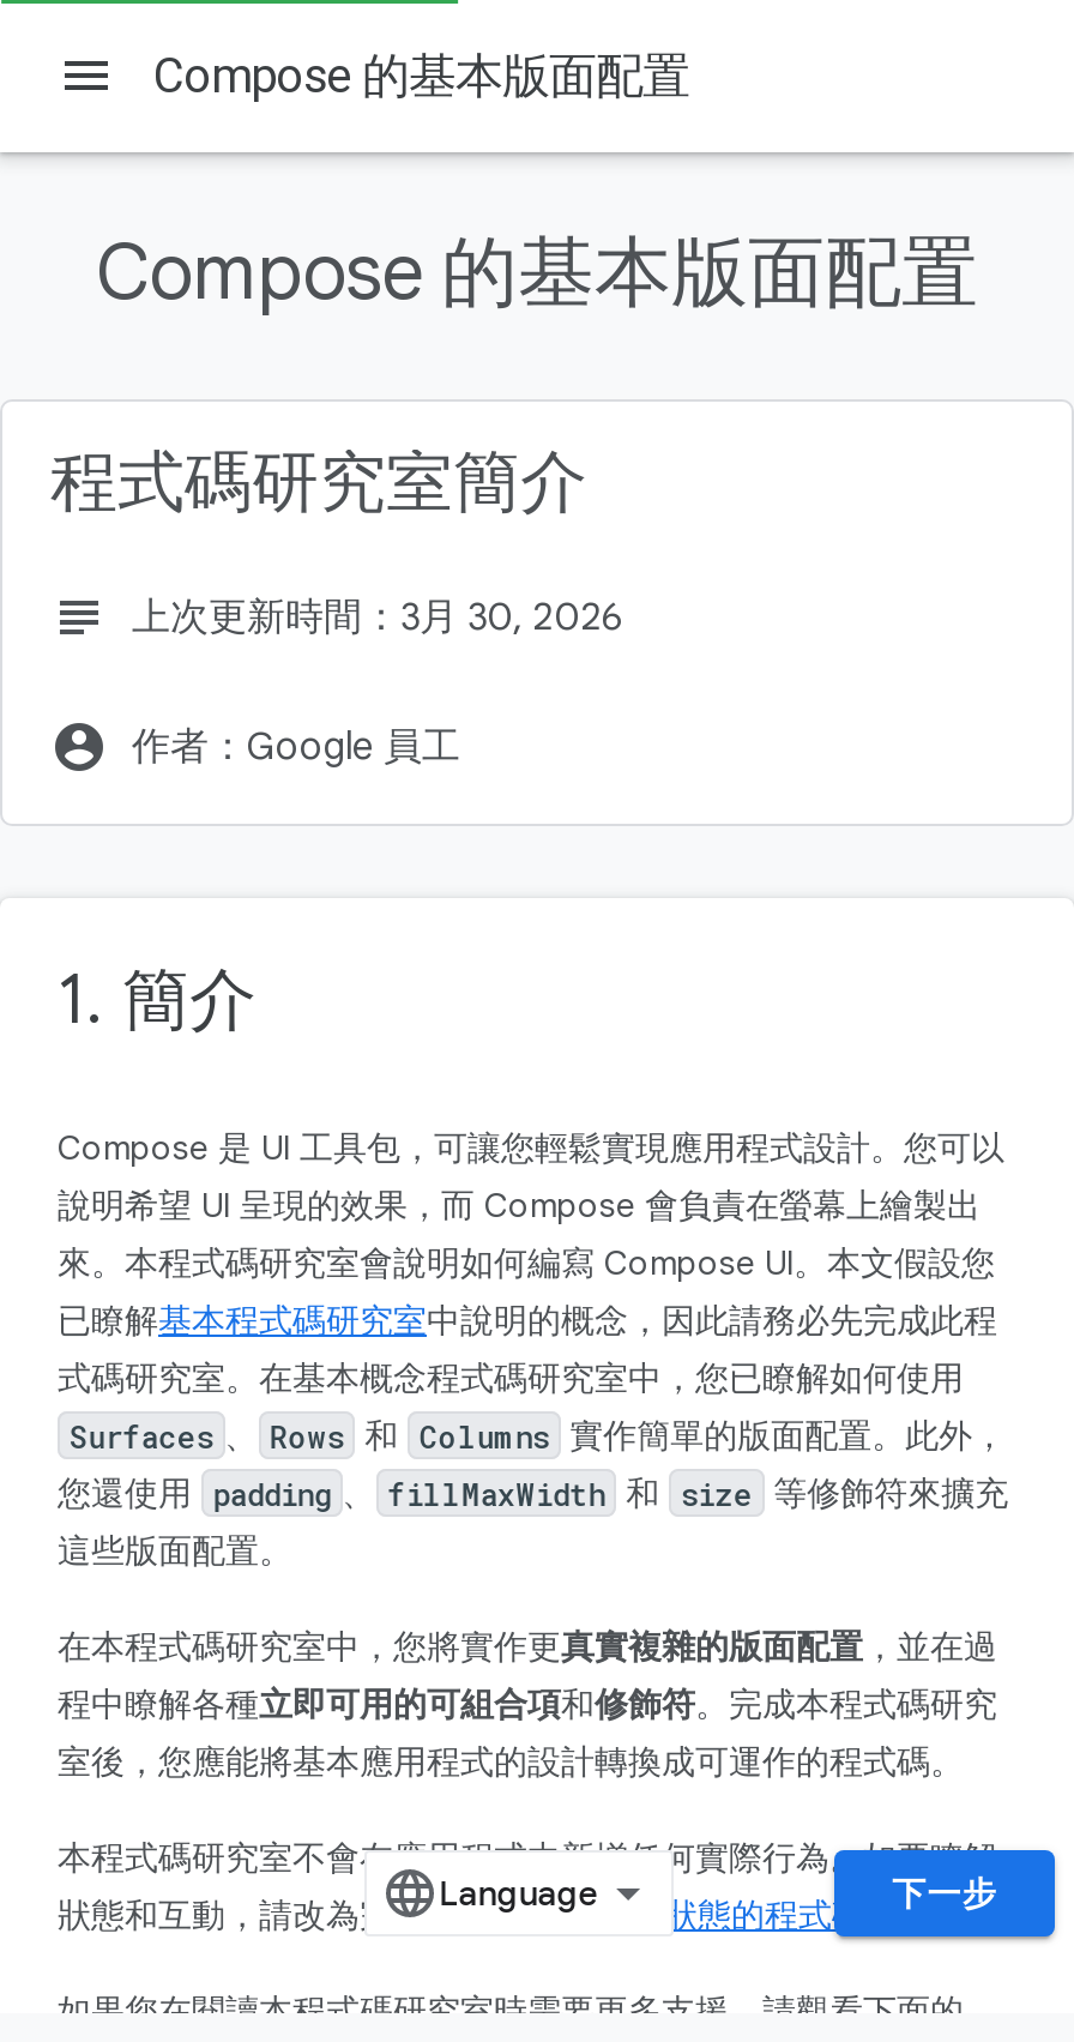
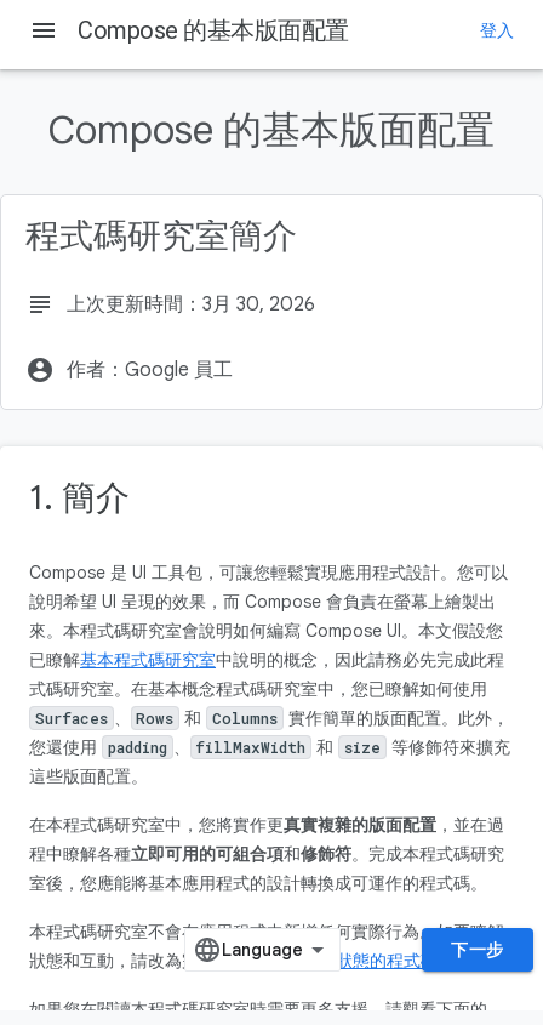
none -> [479,19,514,41] 登入

